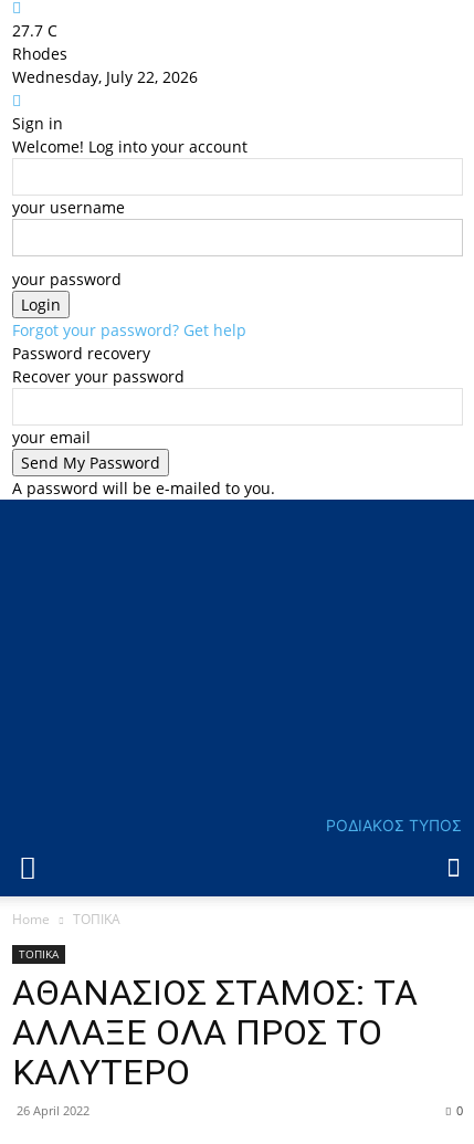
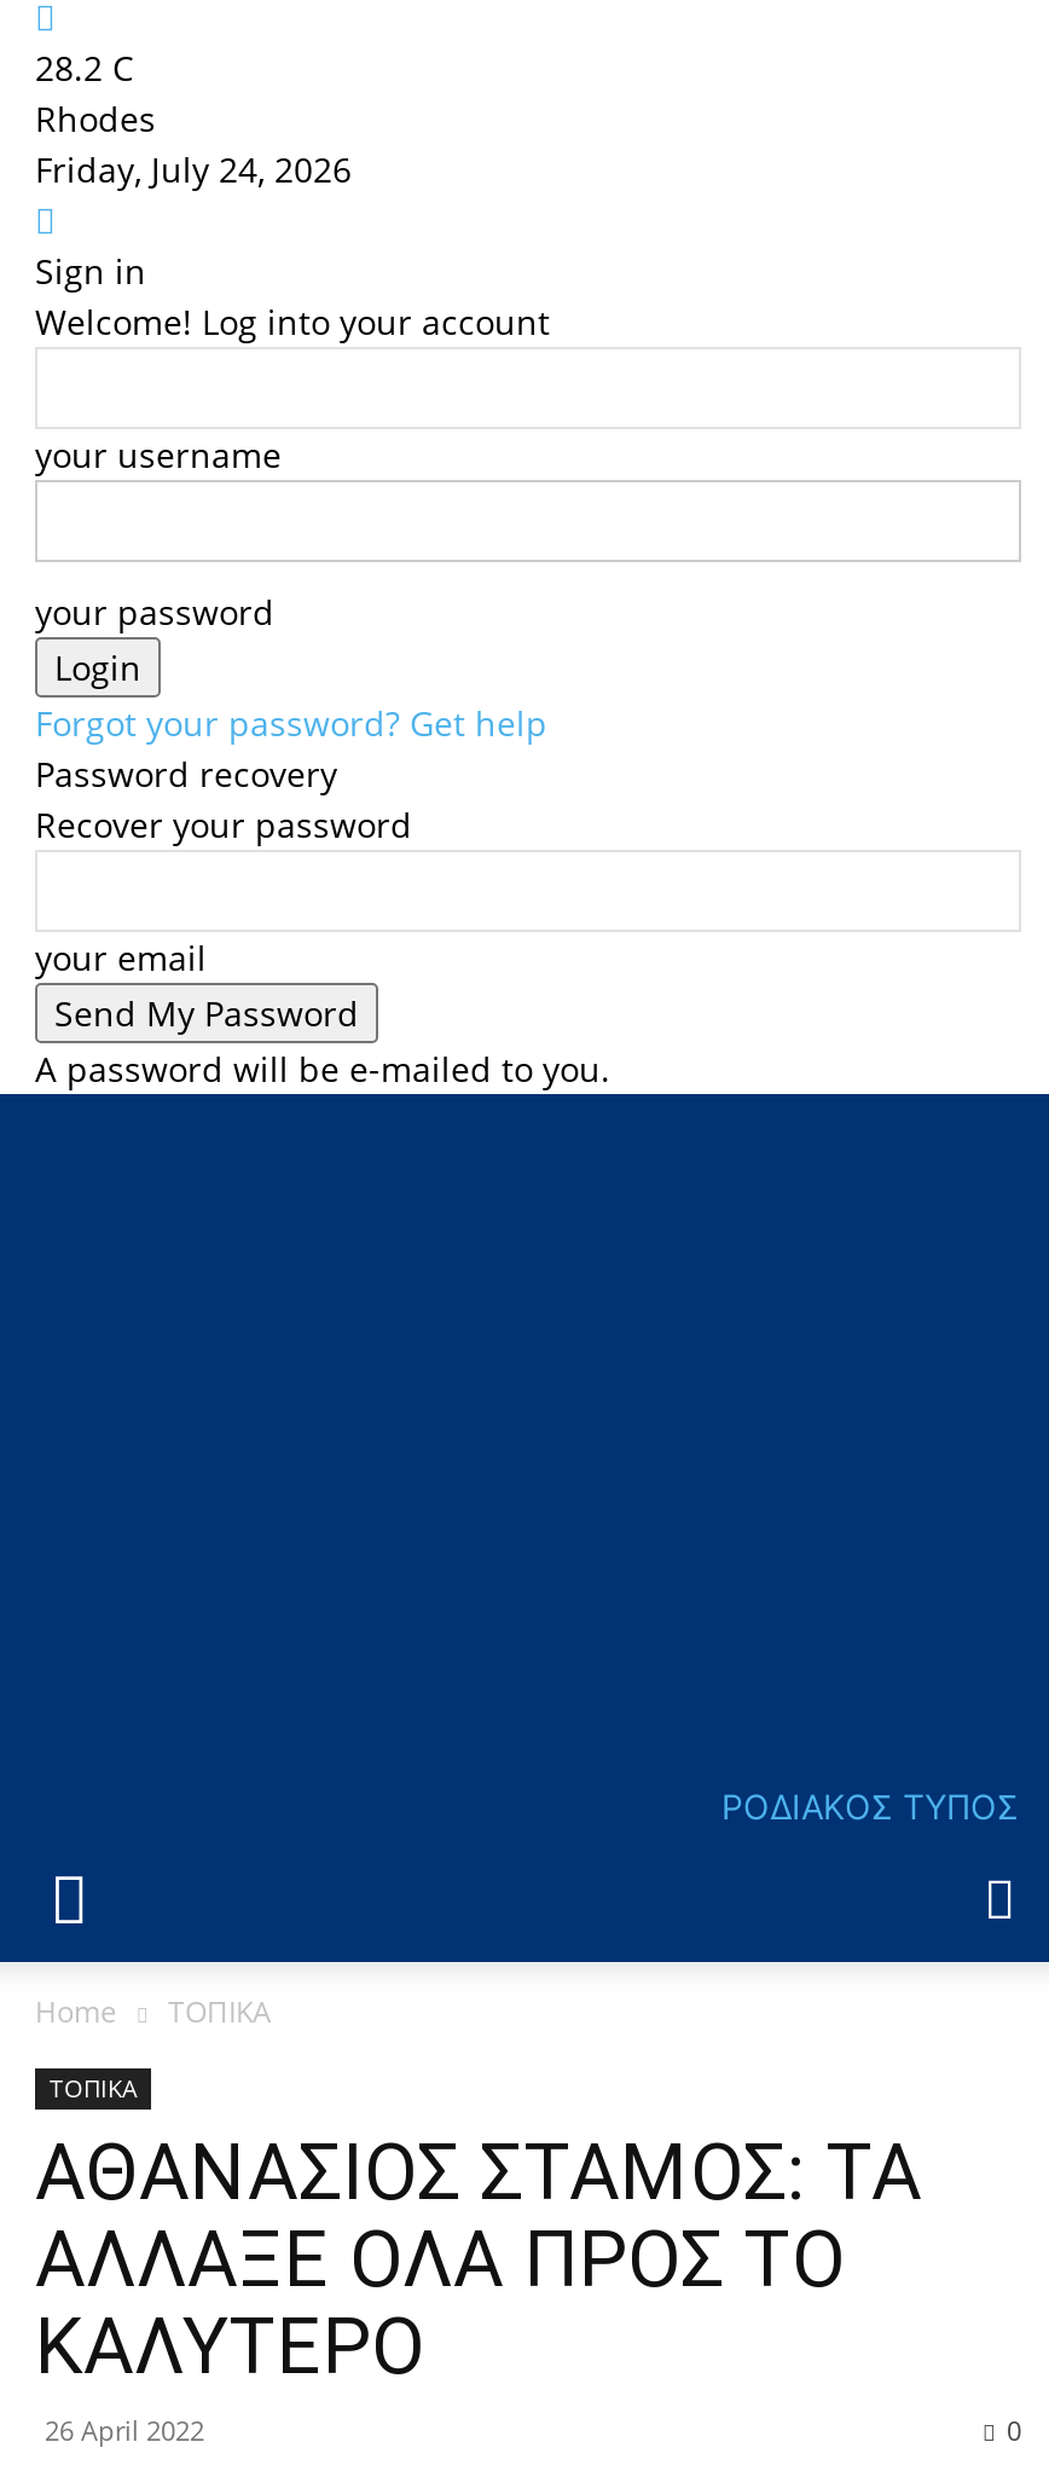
[12,20,57,41] 27.7 C -> [35,45,134,91] 28.2 C
[12,66,198,87] Wednesday, July 22, 2026 -> [35,146,352,192] Friday, July 24, 2026

